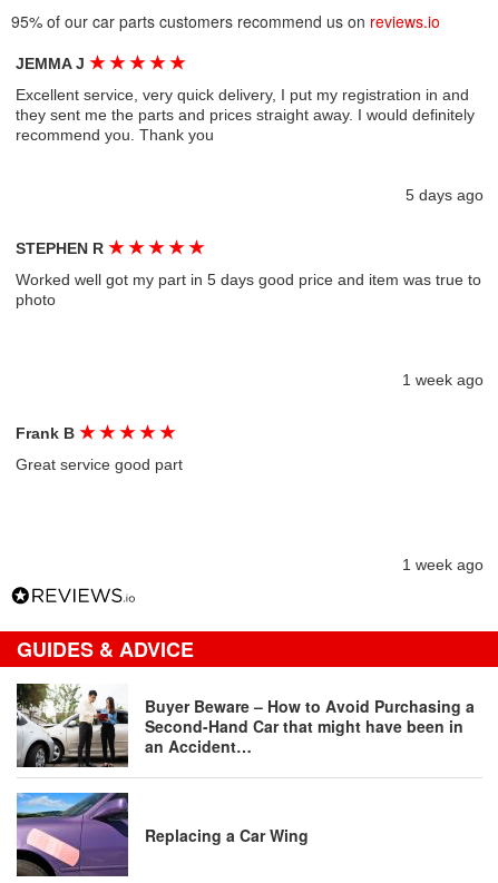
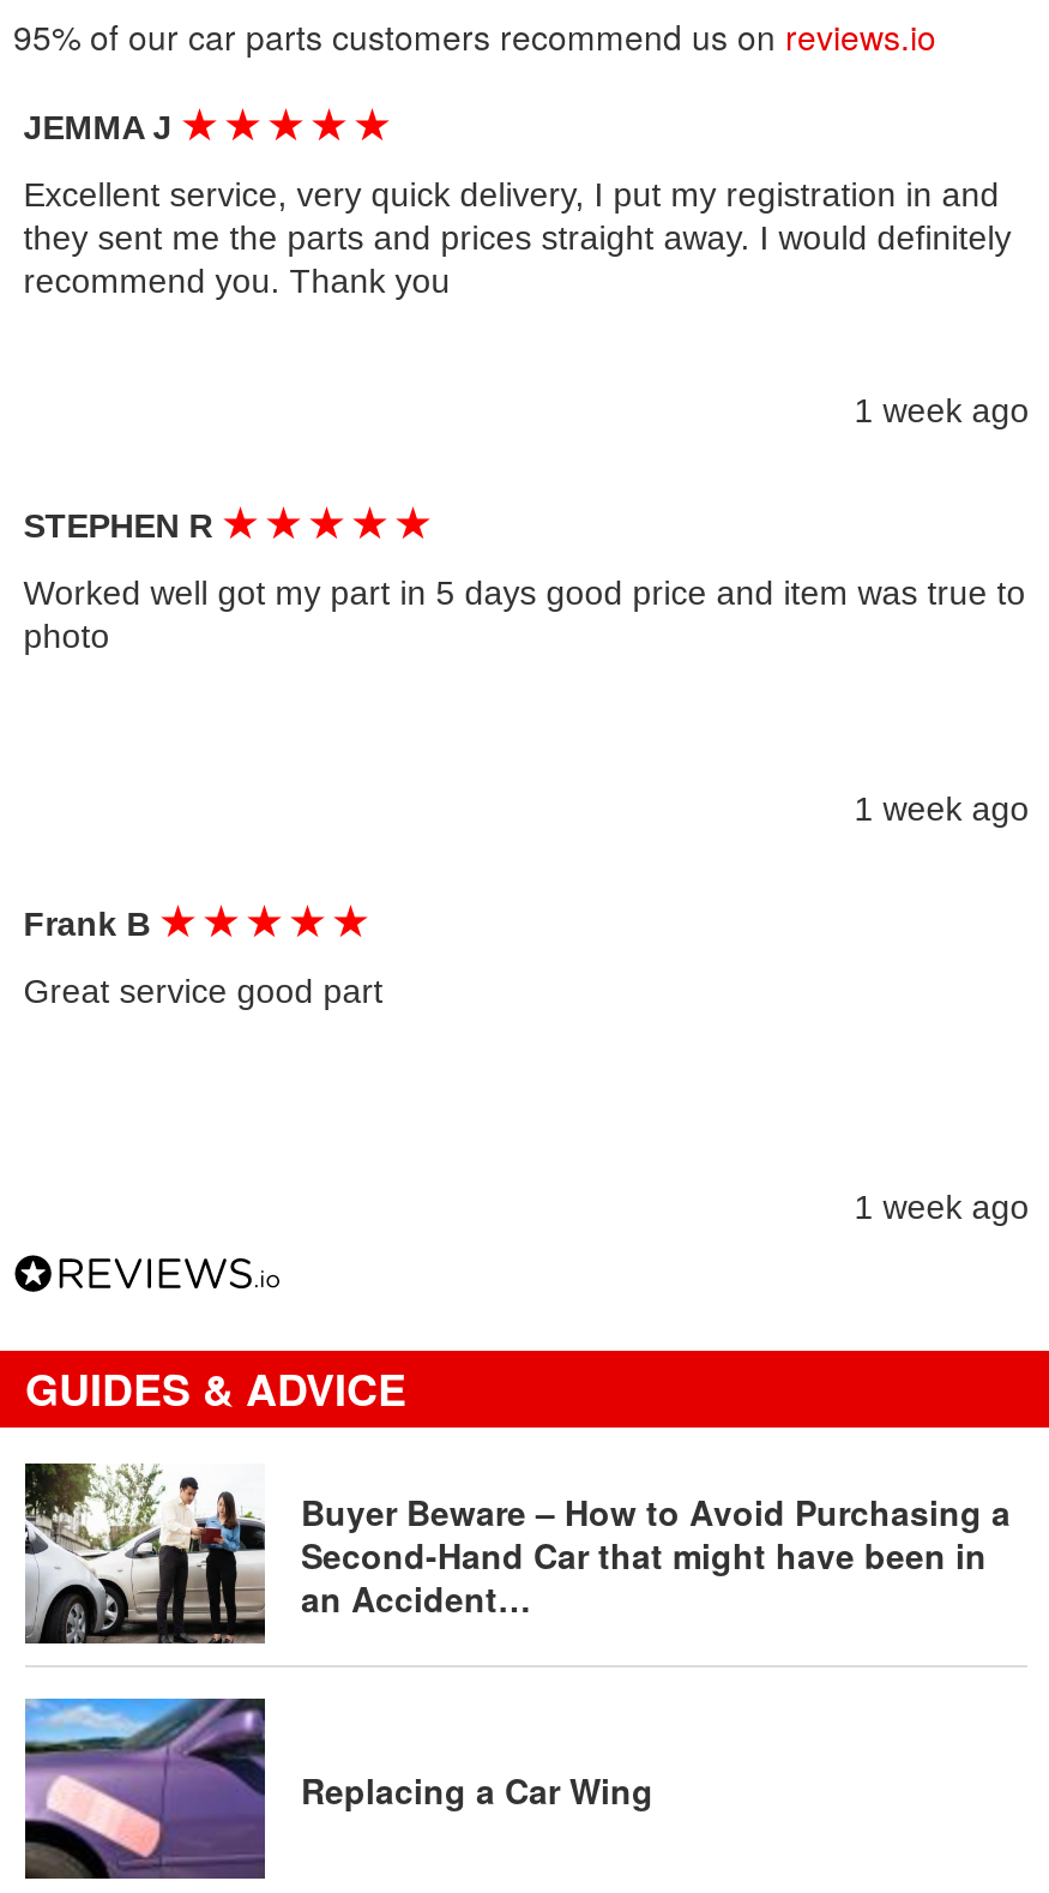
[405,186,483,204] 5 days ago -> [854,391,1029,429] 1 week ago

